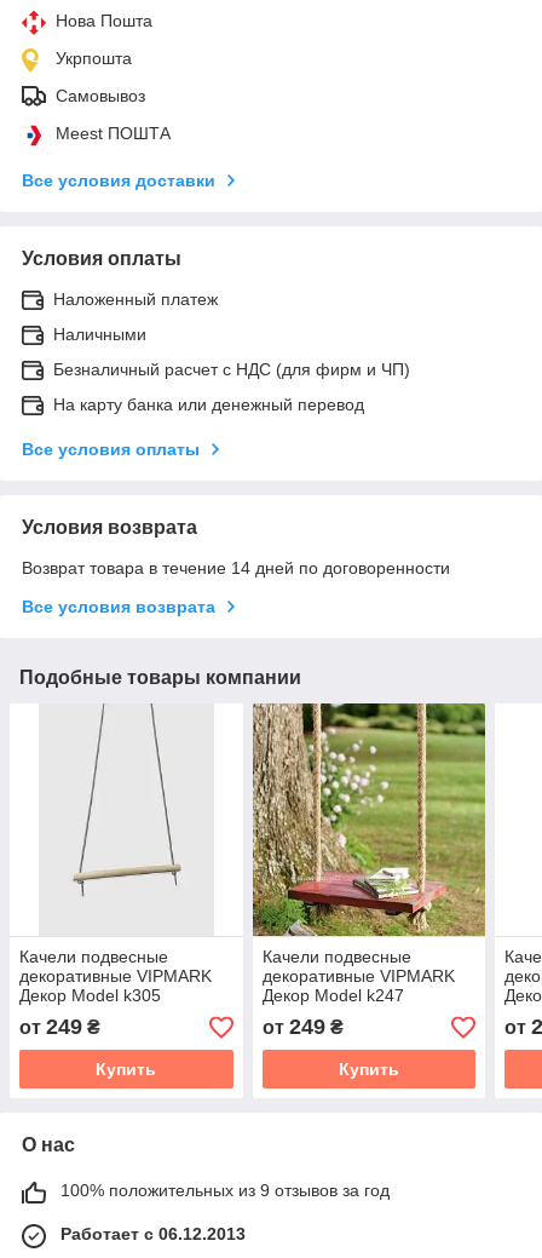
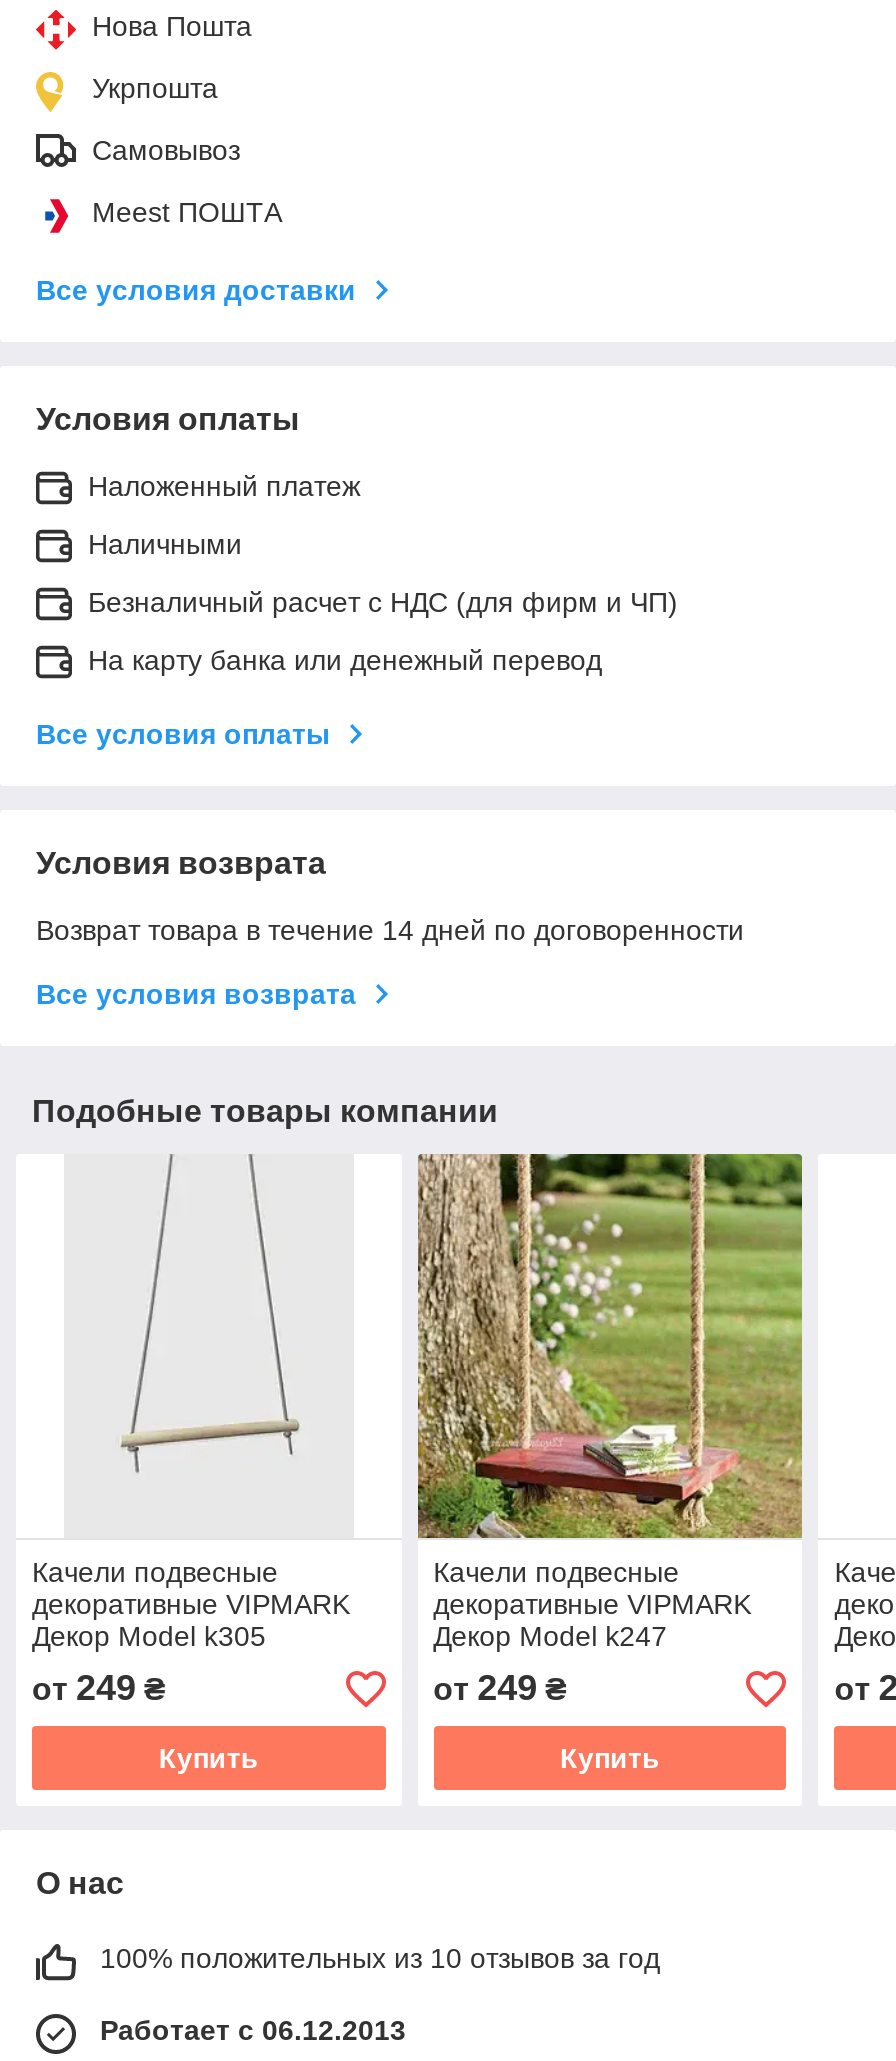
[60,1181,390,1200] 100% положительных из 9 отзывов за год -> [100,1943,660,1975] 100% положительных из 10 отзывов за год

